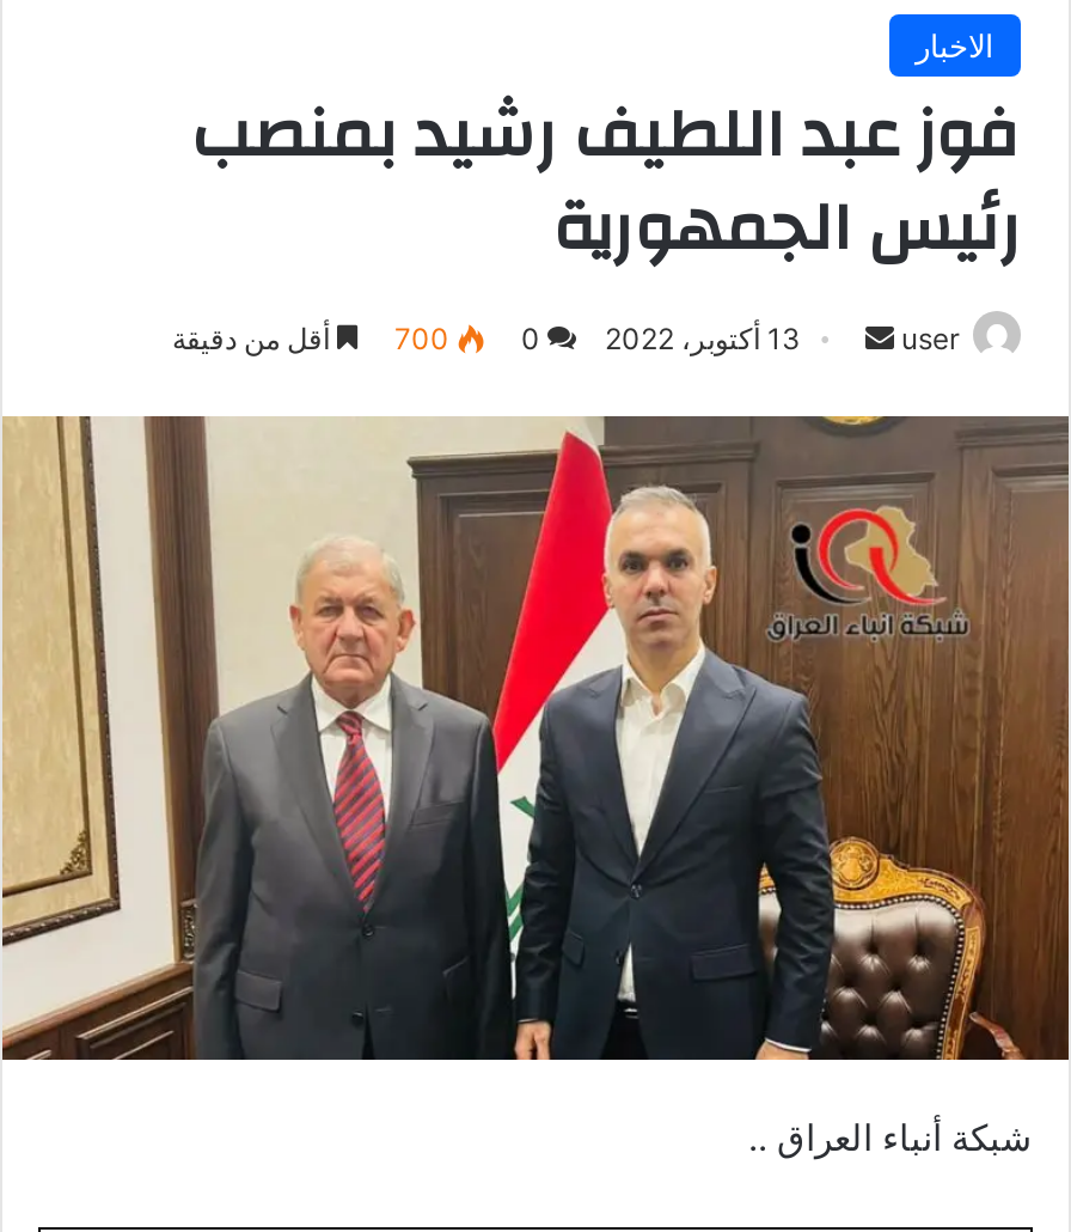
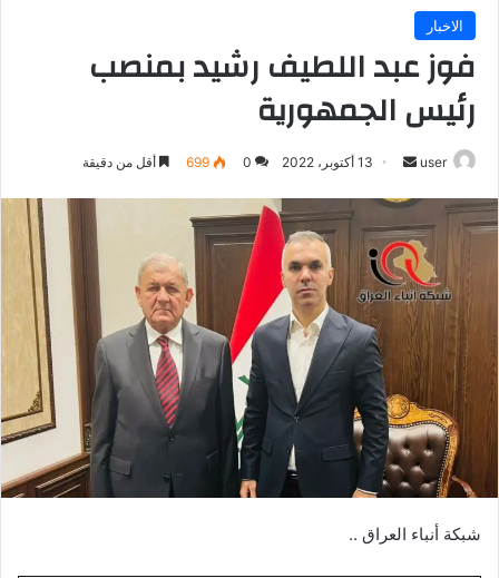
[394,321,449,357] 700 -> [186,154,209,171] 699

